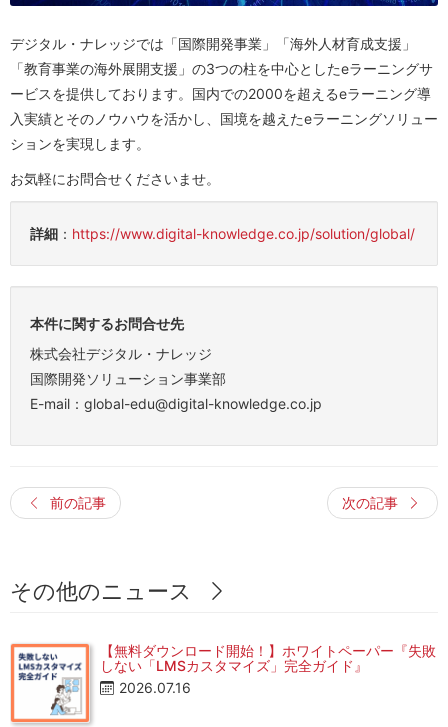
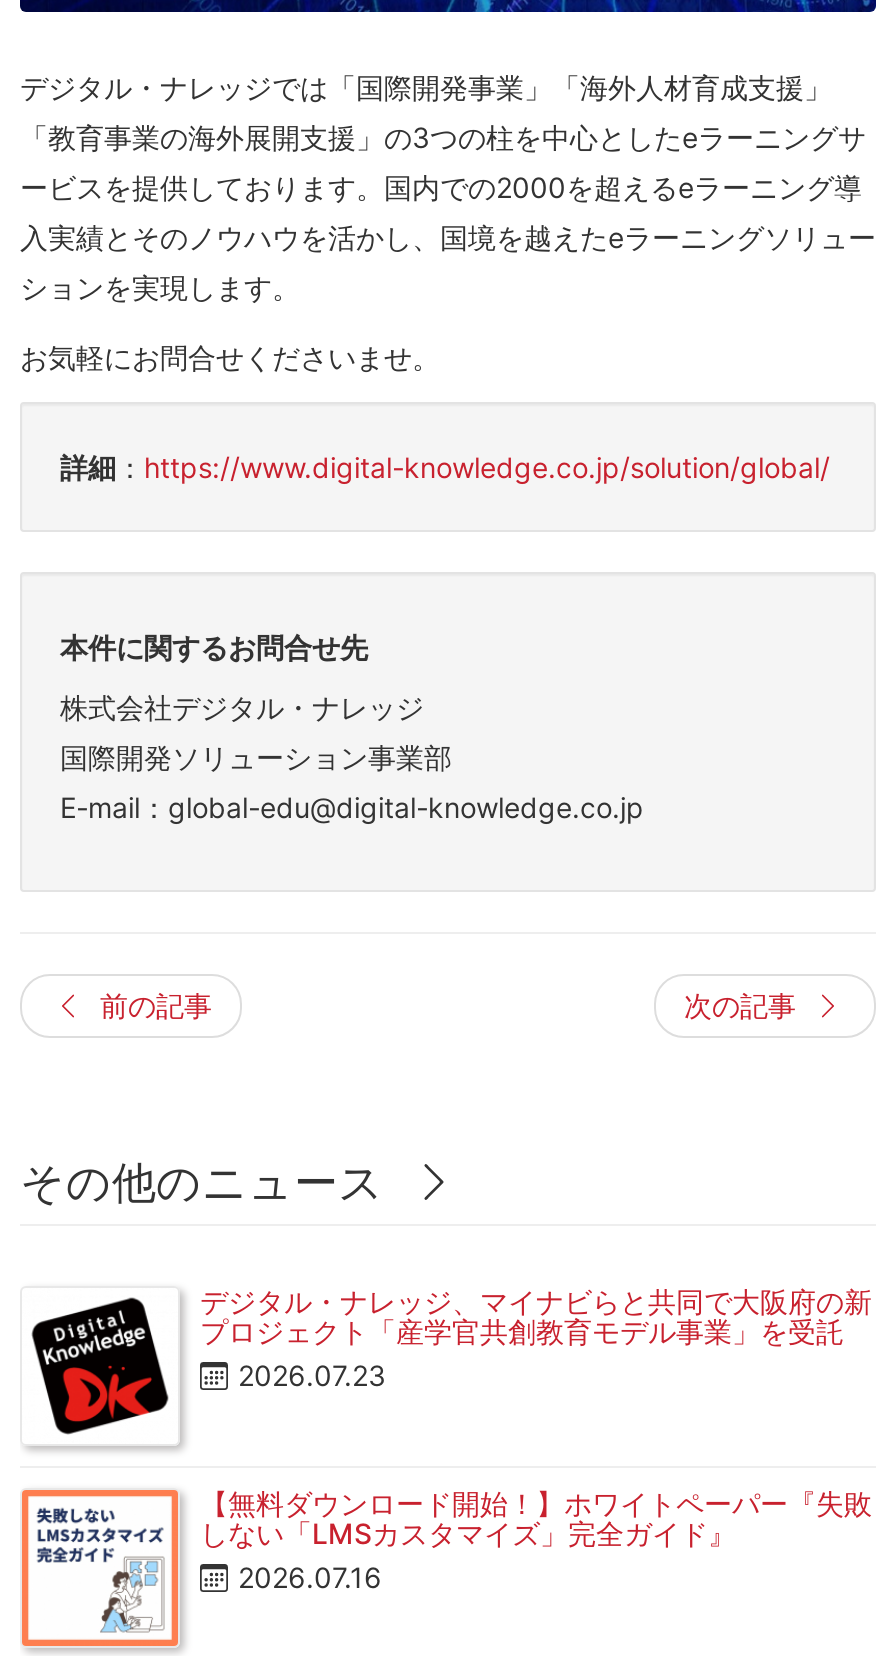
none -> [30,1285,872,1436] [image] | デジタル・ナレッジ、マイナビらと共同で大阪府の新 | プロジェクト「産学官共創教育モデル事業」を受託 | 2026.07.23

